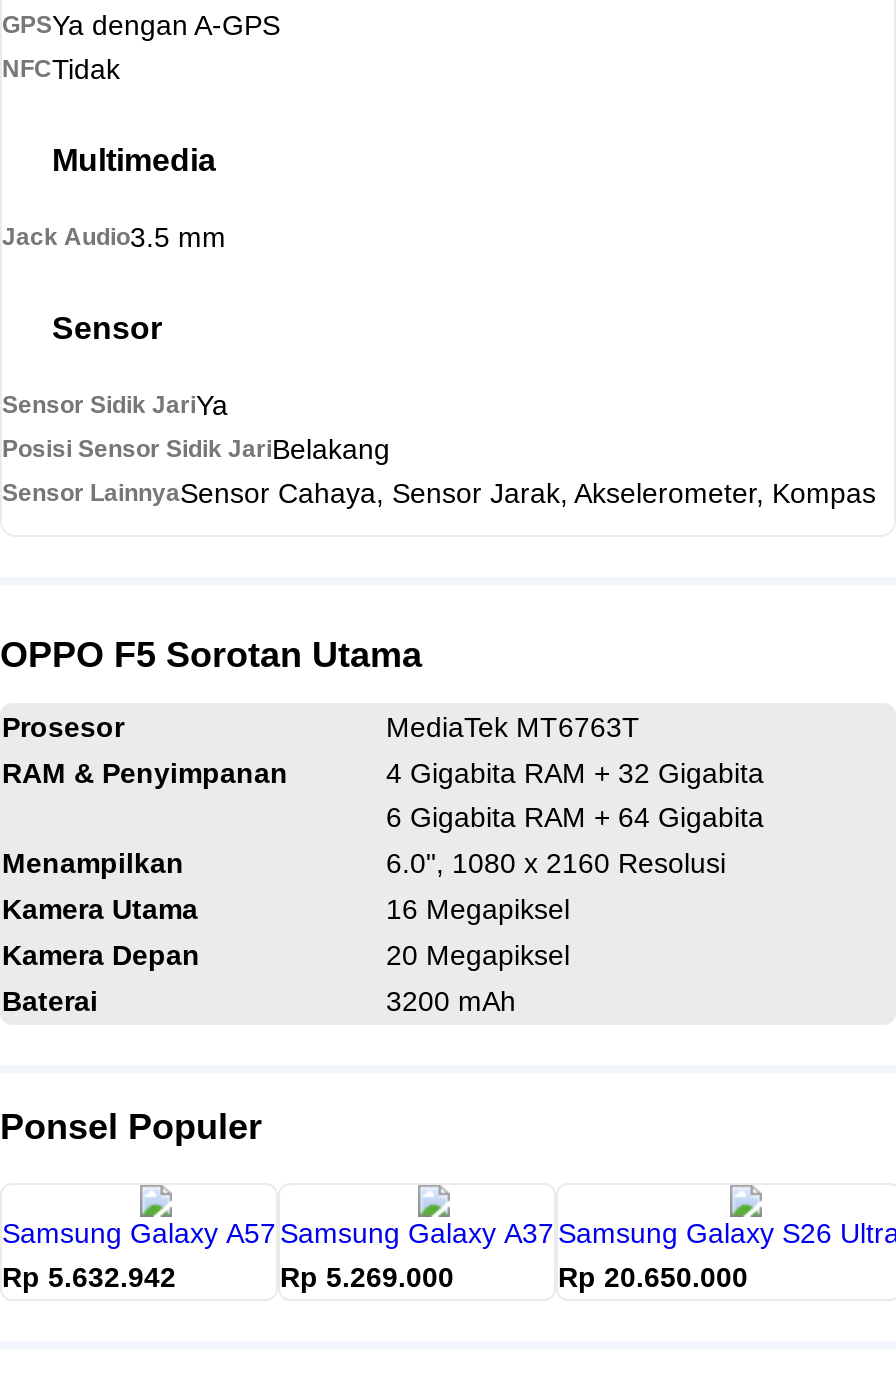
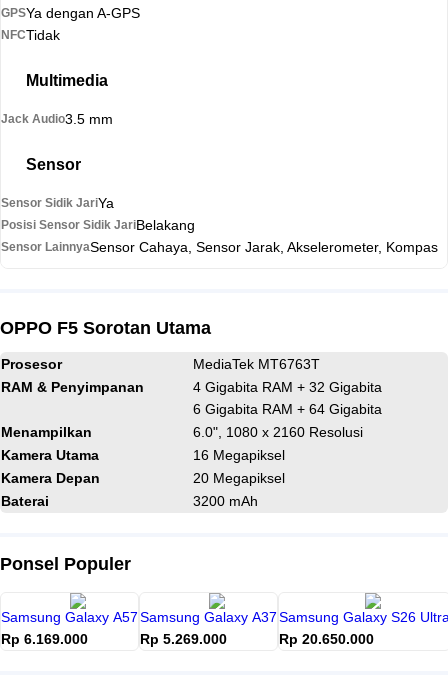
[2,1261,176,1293] Rp 5.632.942 -> [1,631,88,647] Rp 6.169.000

